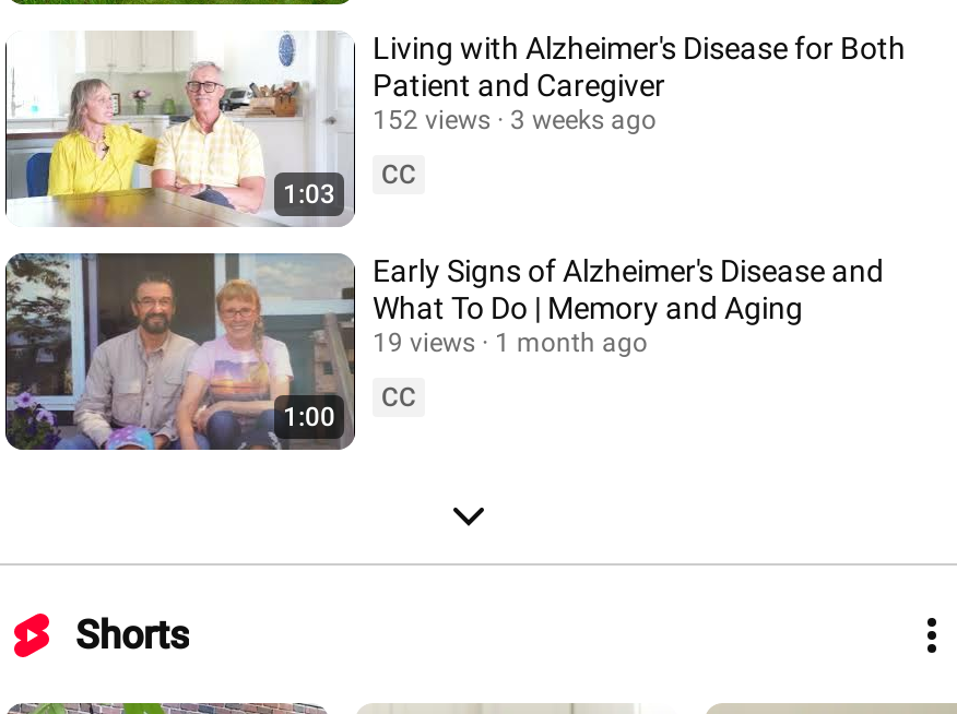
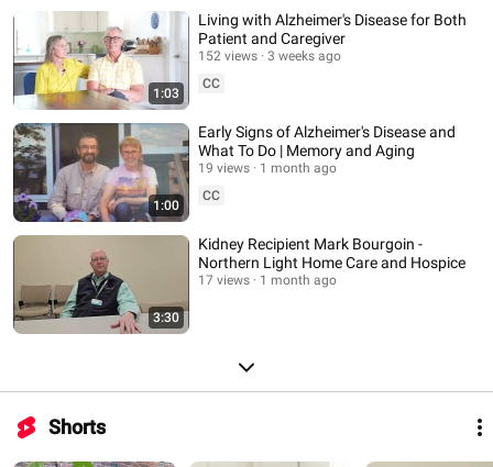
none -> [13,234,183,335] [image] | 3:30
none -> [198,235,465,287] Kidney Recipient Mark Bourgoin - | Northern Light Home Care and Hospice | 17 views | 1 month ago

